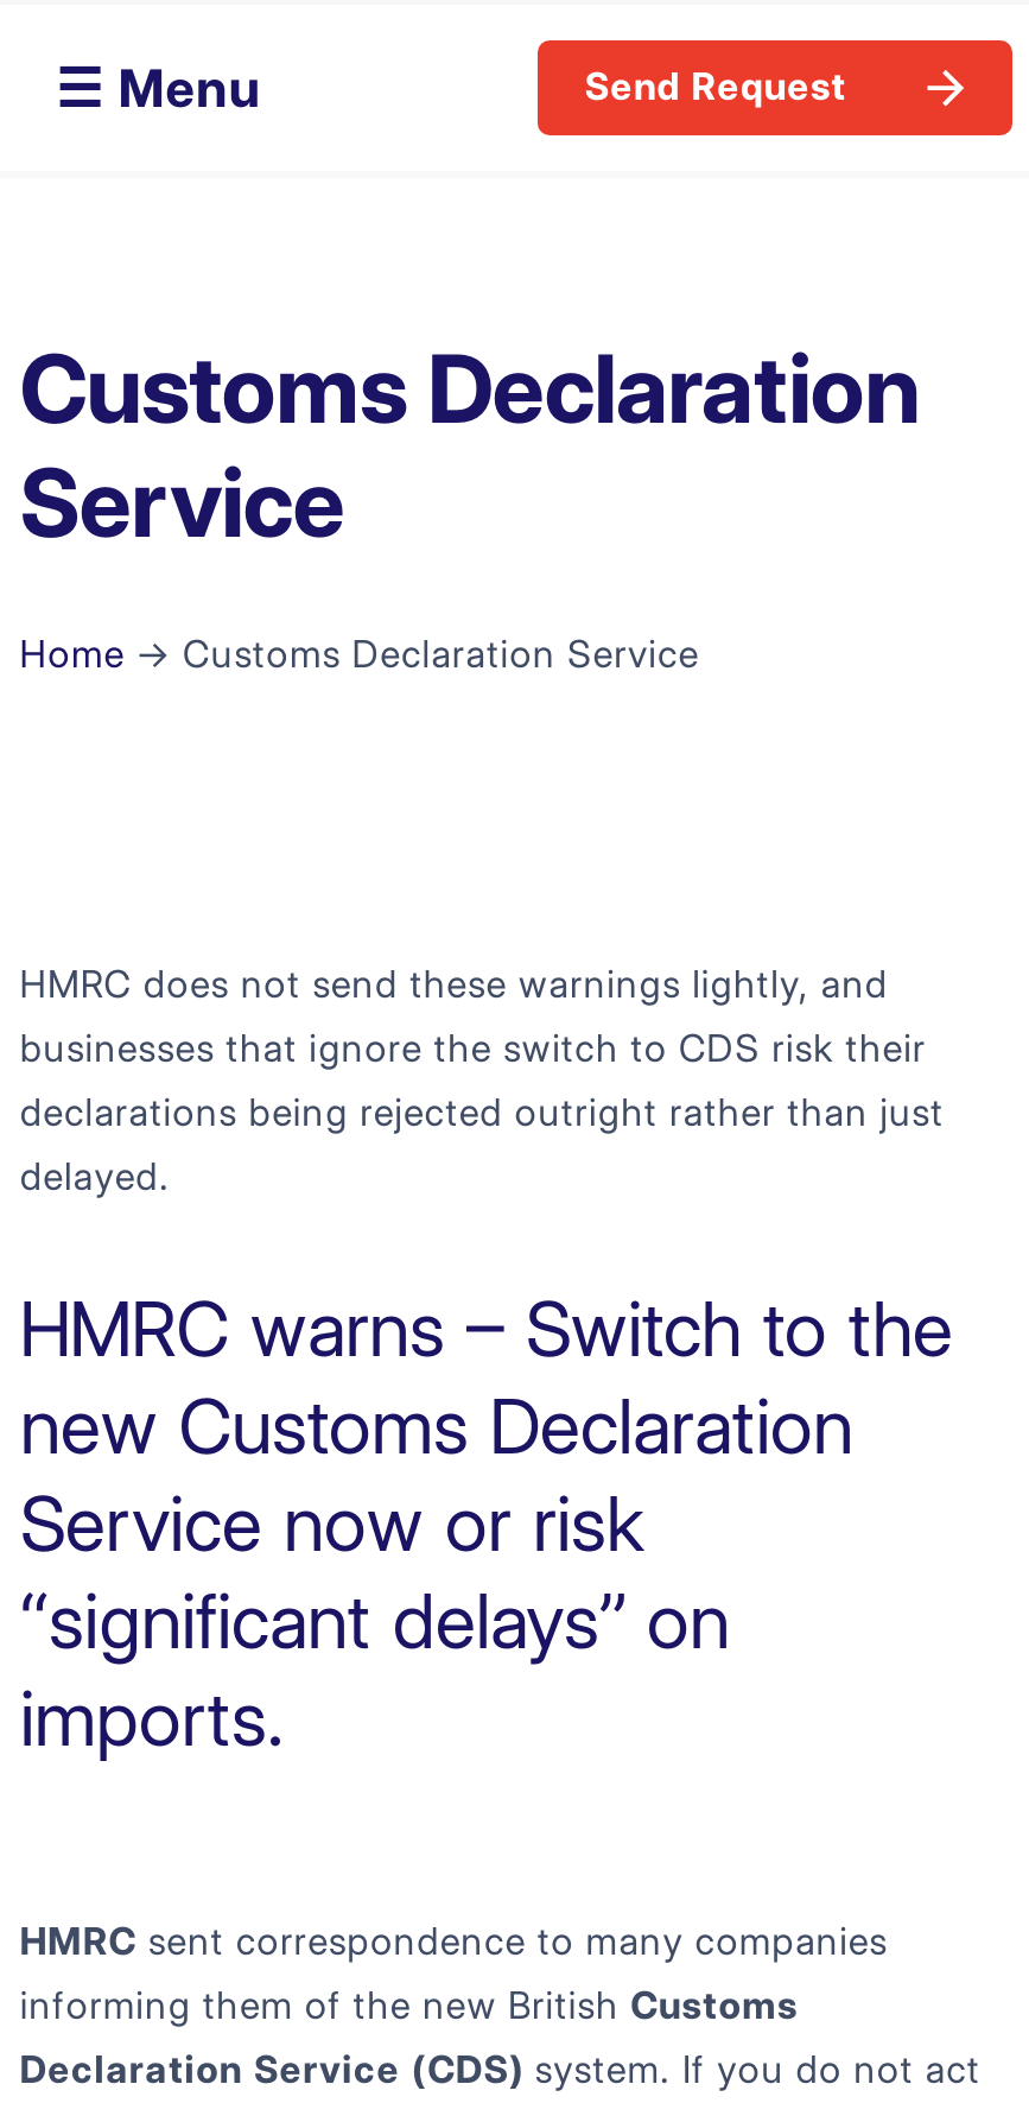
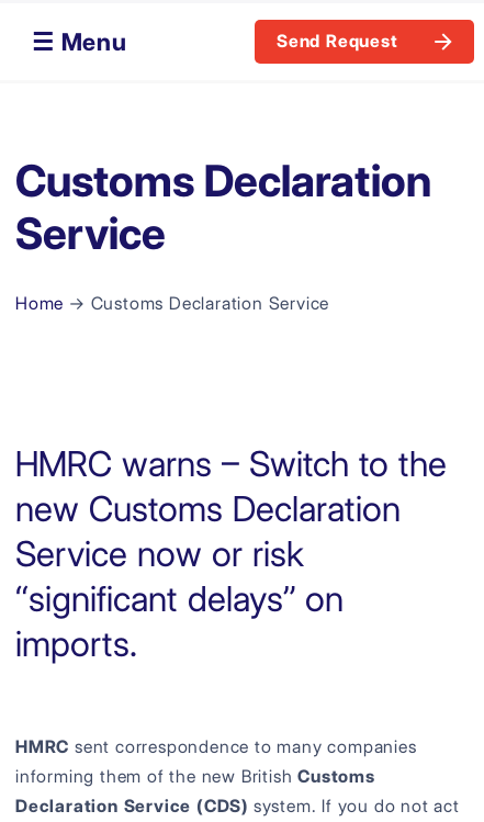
[20,962,944,1199] HMRC does not send these warnings lightly, and | businesses that ignore the switch to CDS risk their | declarations being rejected outright rather than just | delayed. -> none

